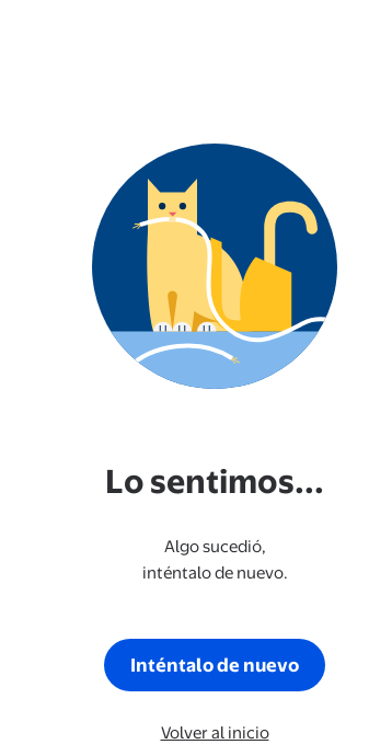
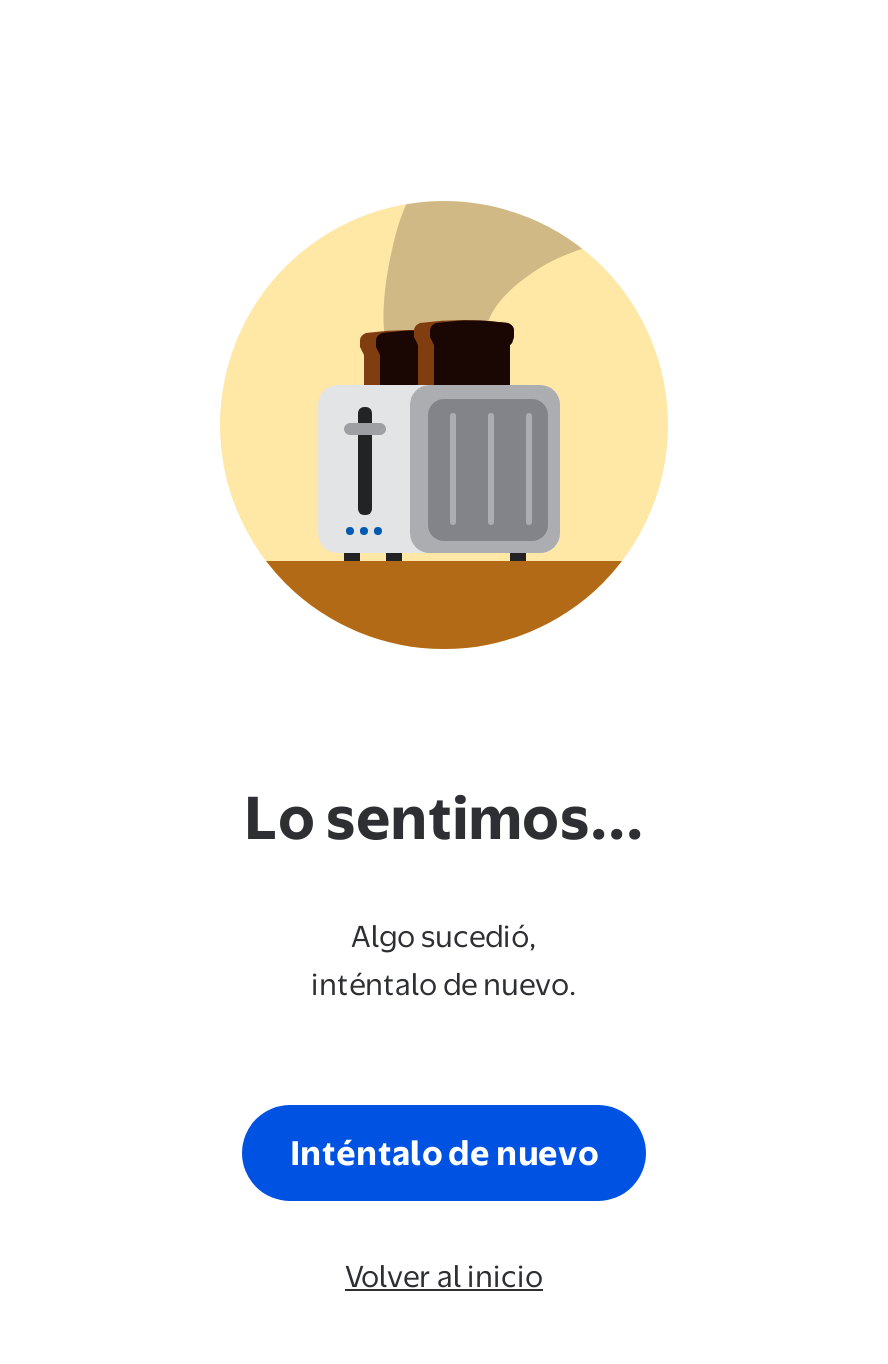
[91,142,338,390] [image] -> [220,201,668,651] [image]

